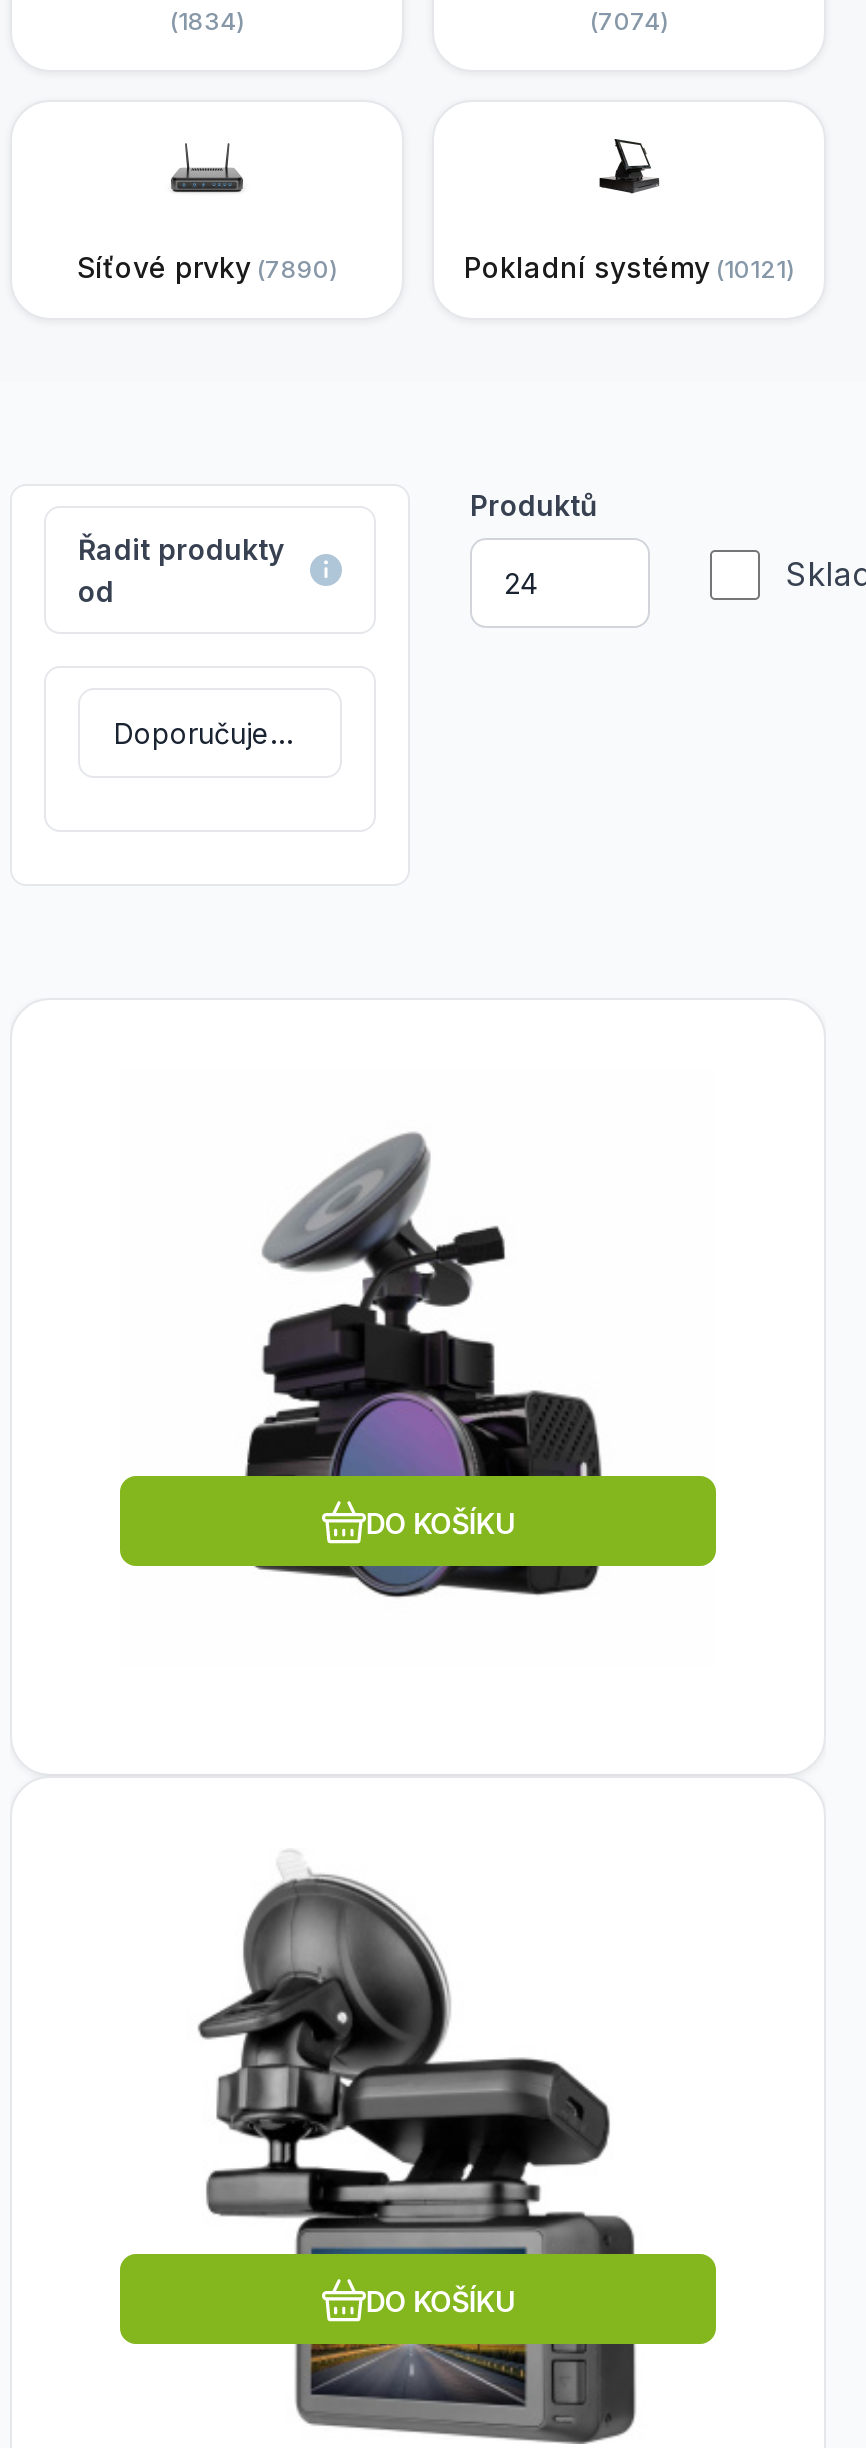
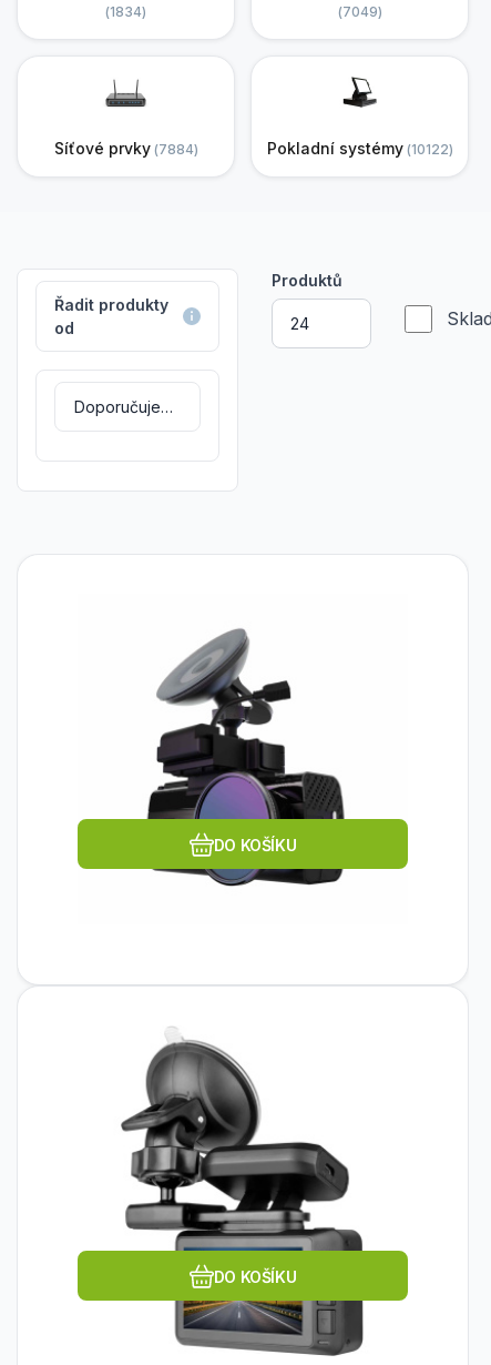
[598,6,660,36] 7074 -> [342,3,377,20] 7049
[77,250,329,284] Síťové prvky 7890 -> [54,139,193,158] Síťové prvky 7884
[464,250,786,284] Pokladní systémy 10121 -> [267,139,448,158] Pokladní systémy 10122

